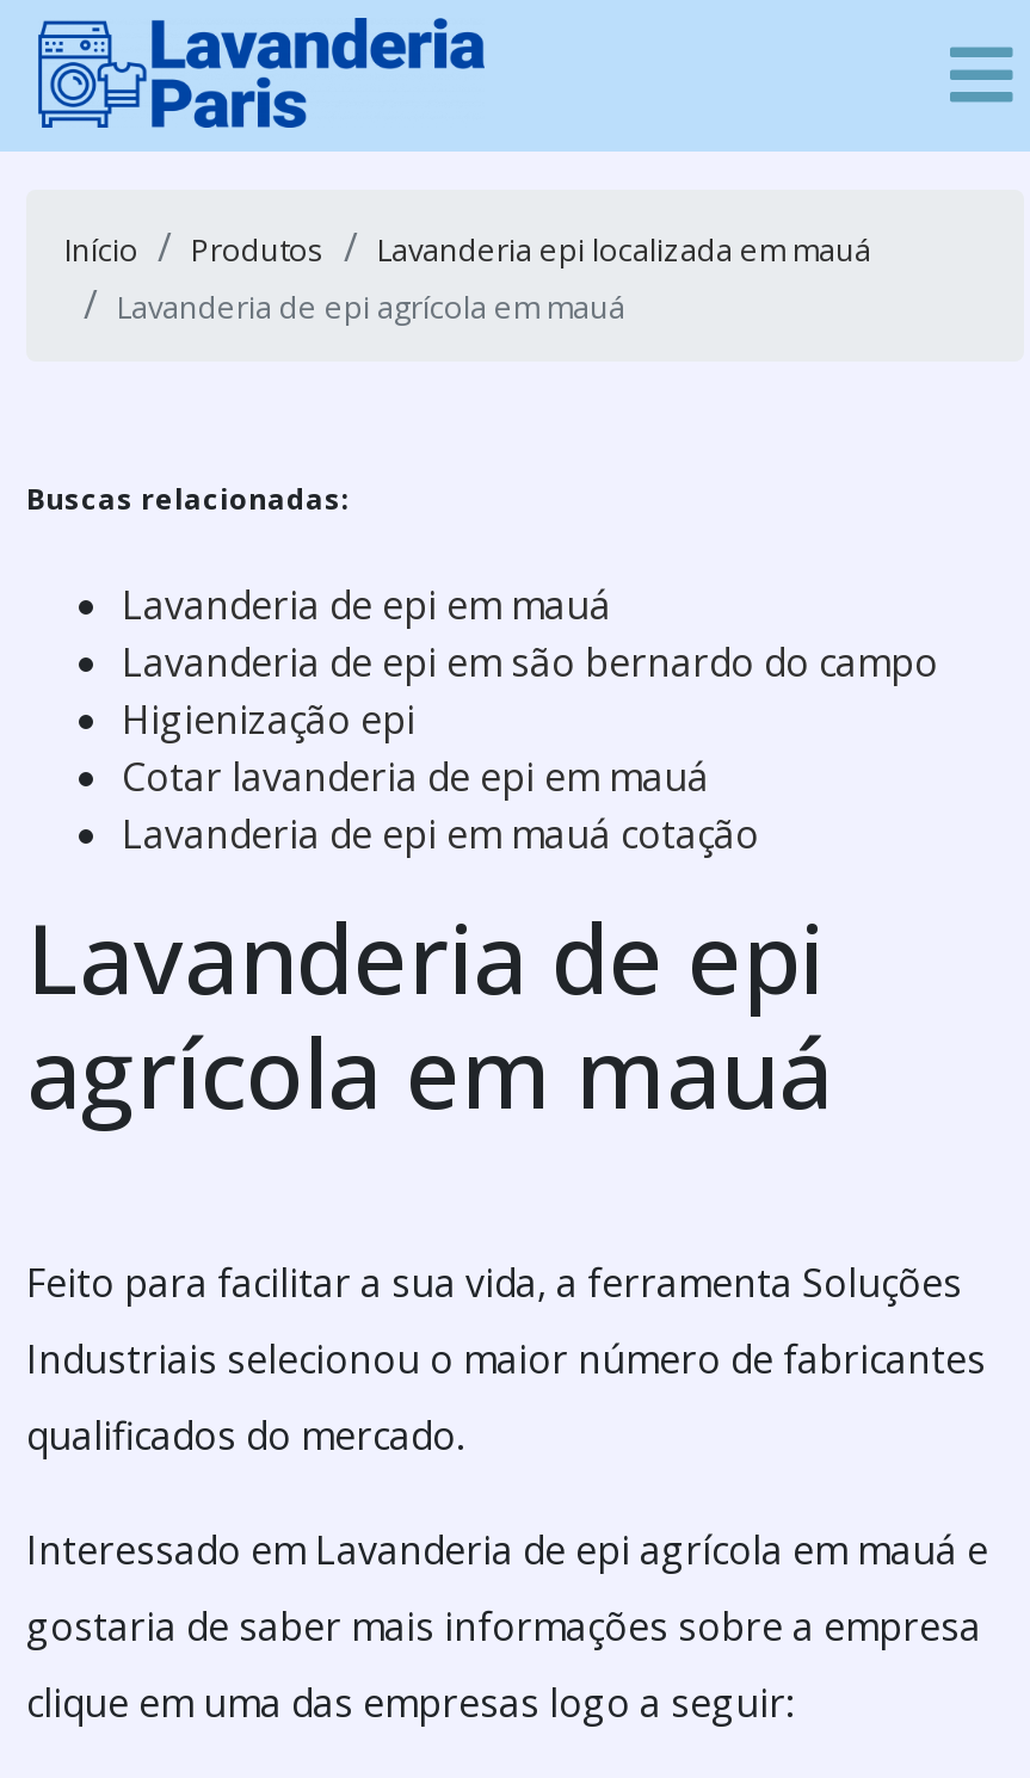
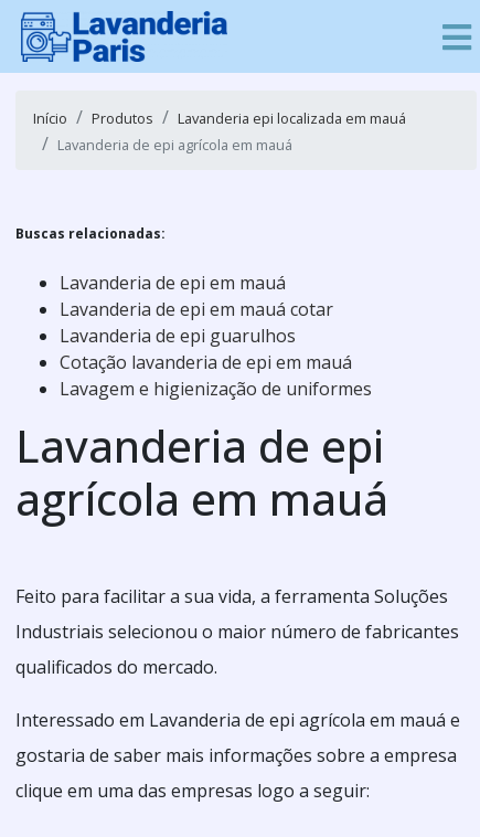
[122,637,938,861] Lavanderia de epi em são bernardo do campo | Higienização epi | Cotar lavanderia de epi em mauá | Lavanderia de epi em mauá cotação -> [60,297,372,401] Lavanderia de epi em mauá cotar | Lavanderia de epi guarulhos | Cotação lavanderia de epi em mauá | Lavagem e higienização de uniformes

